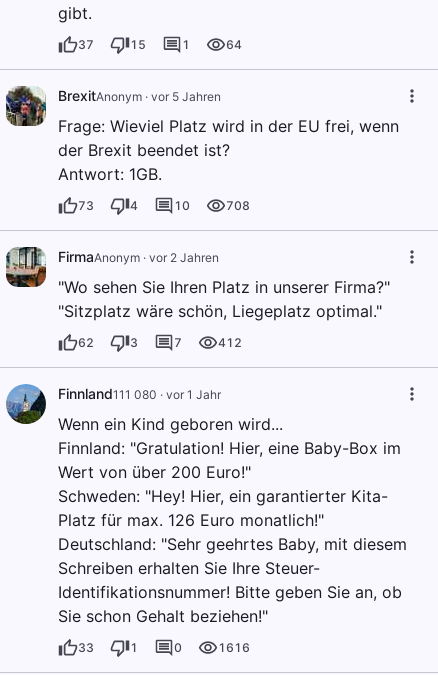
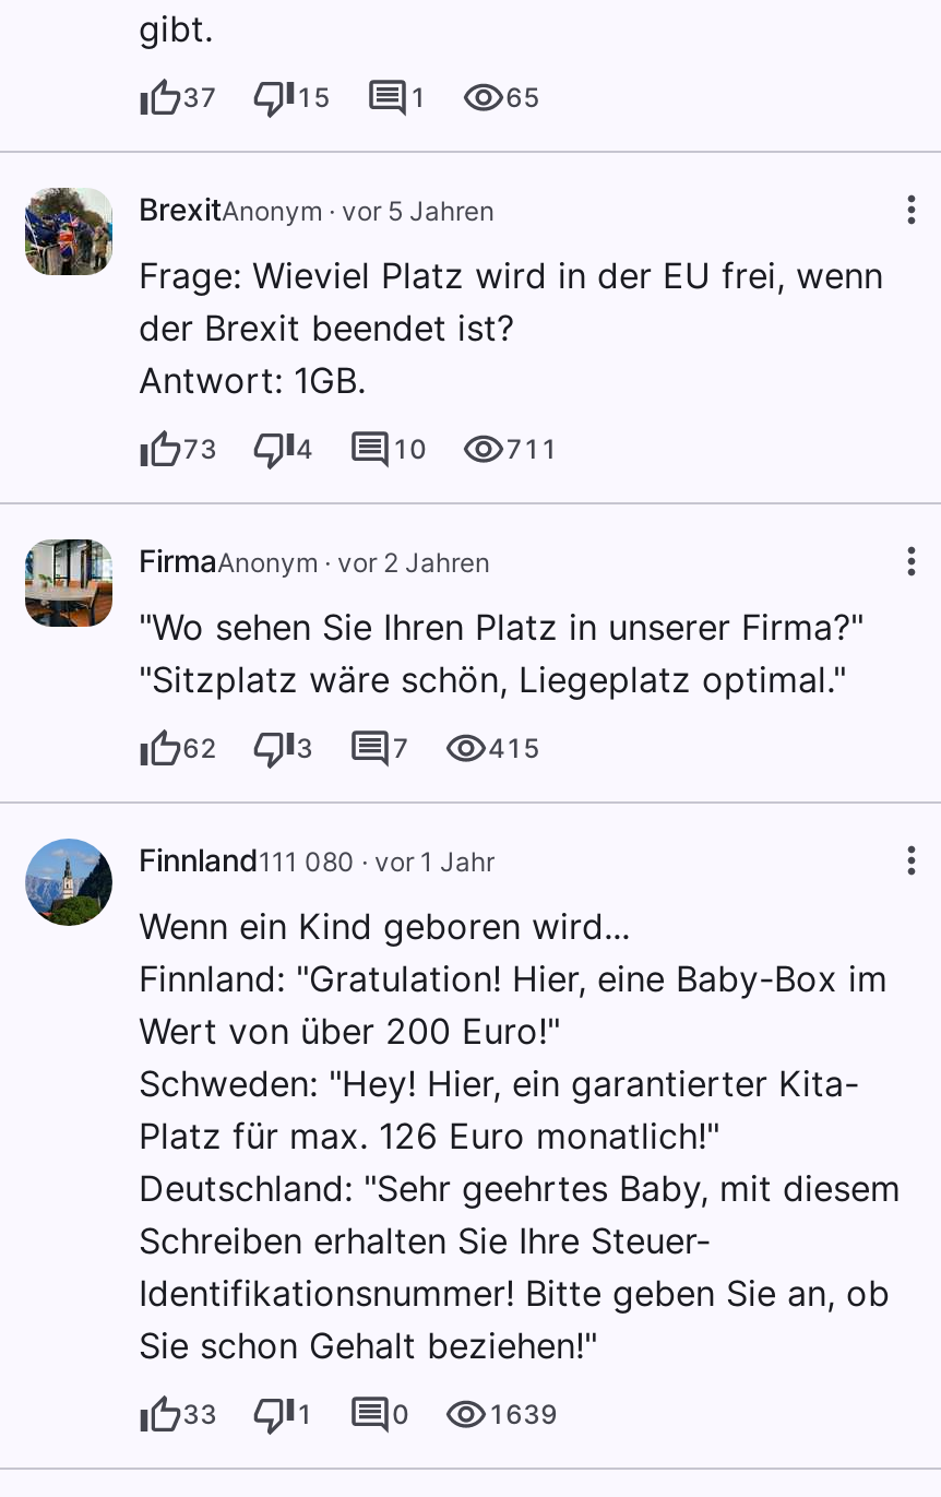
[226,37,242,52] 64 -> [505,80,540,113] 65
[226,198,250,213] 708 -> [505,432,558,464] 711
[218,335,242,350] 412 -> [488,731,540,764] 415
[218,640,250,655] 1616 -> [488,1397,558,1430] 1639

